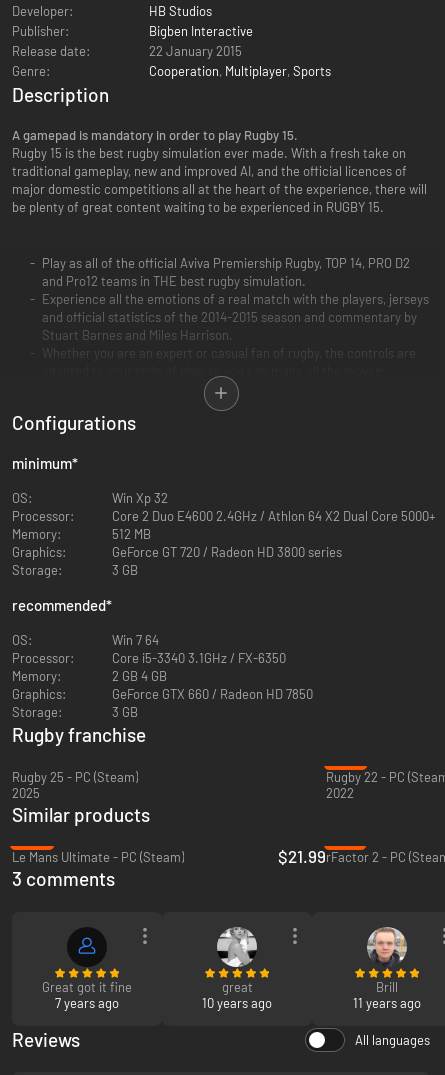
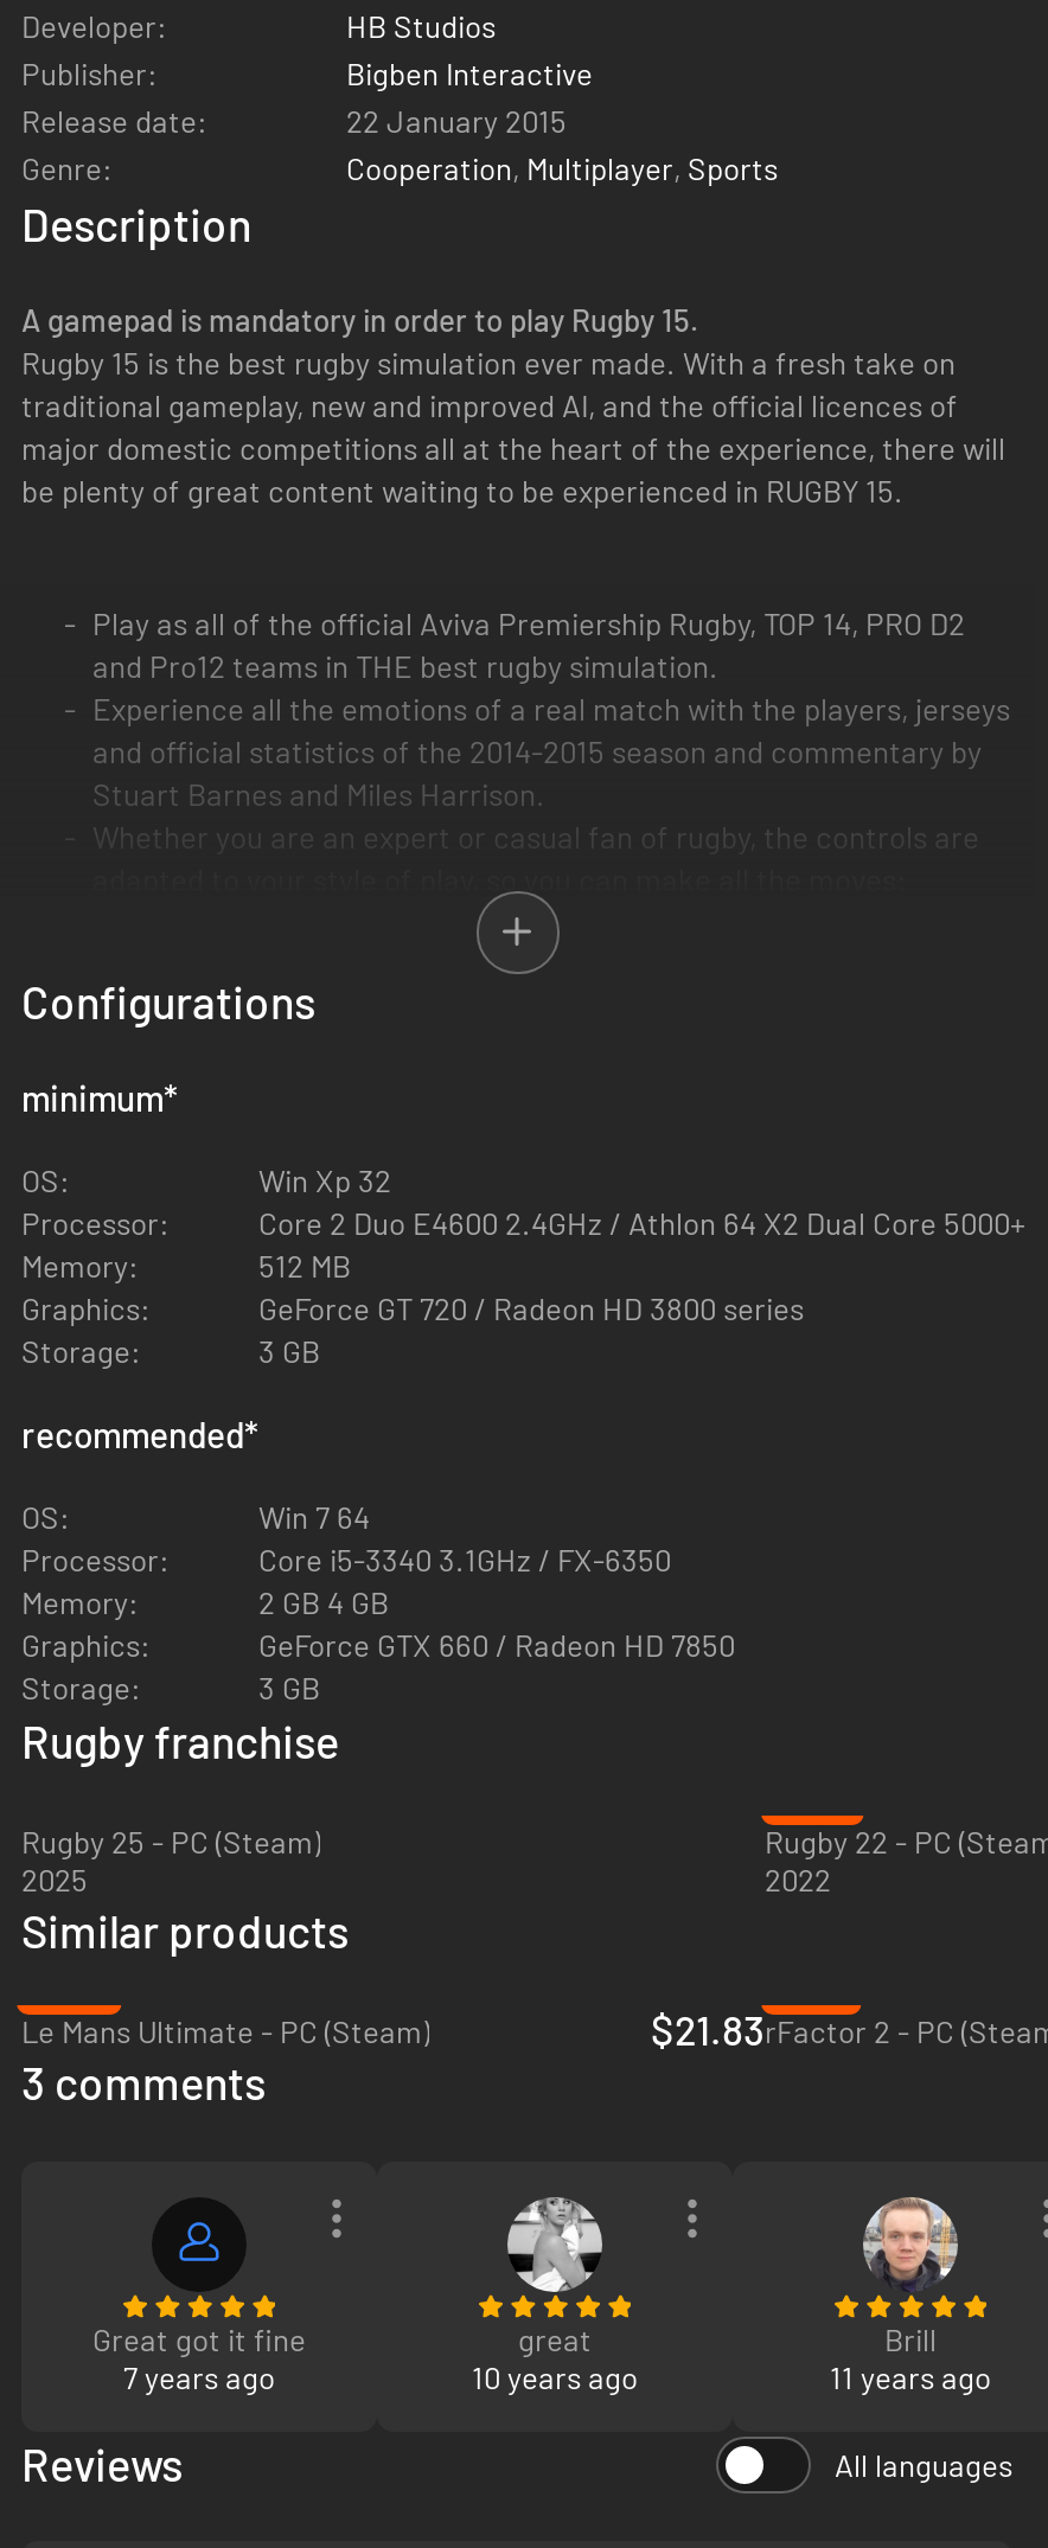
[277,845,325,865] $21.99 -> [651,2004,765,2051] $21.83

